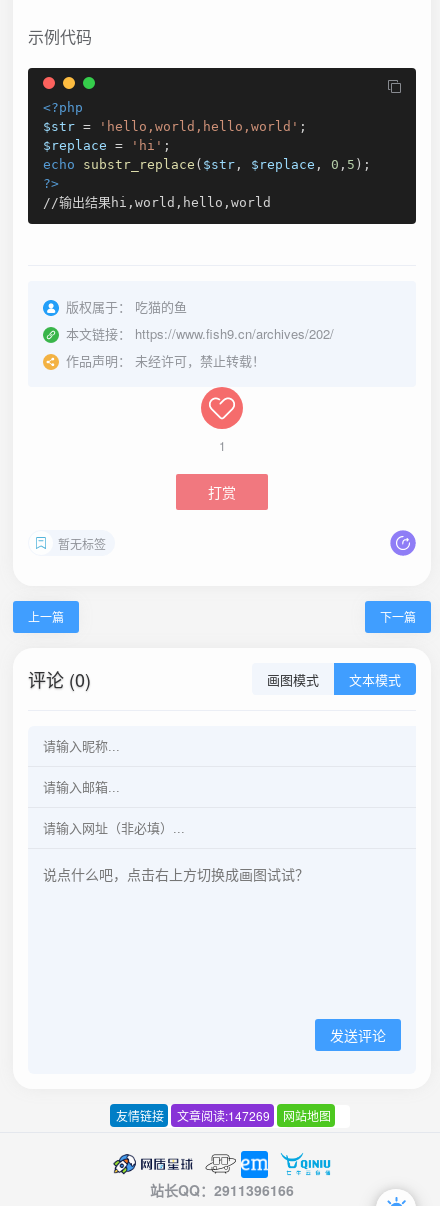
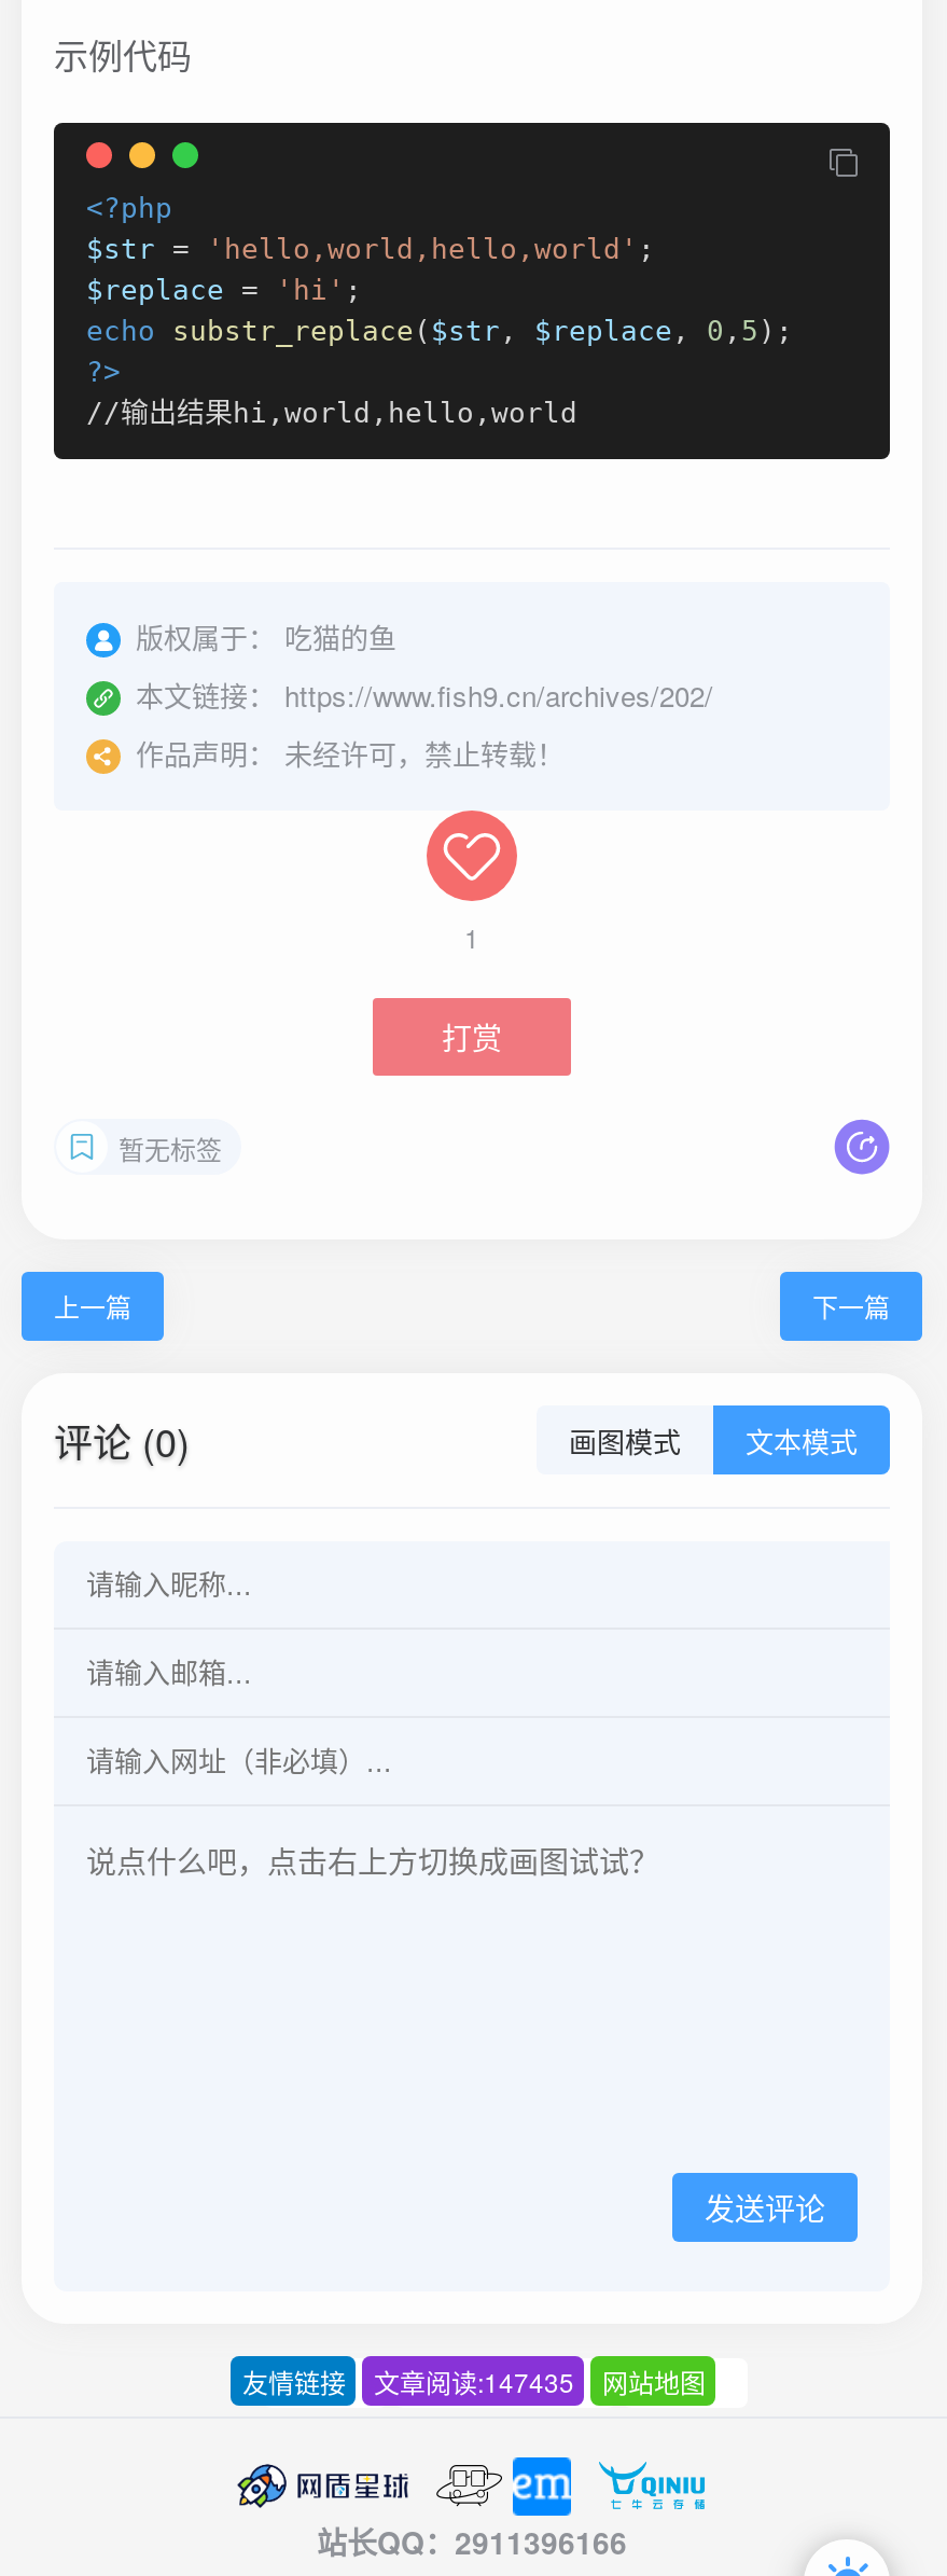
[115,1107,330,1124] 友情链接 文章阅读: 147269 网站地图 -> [242,2363,706,2399] 友情链接 文章阅读: 147435 网站地图

